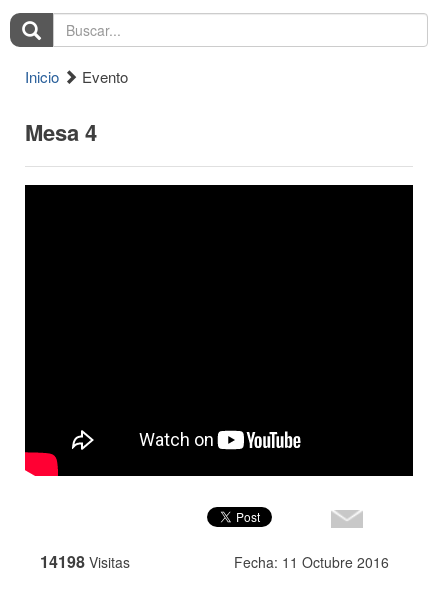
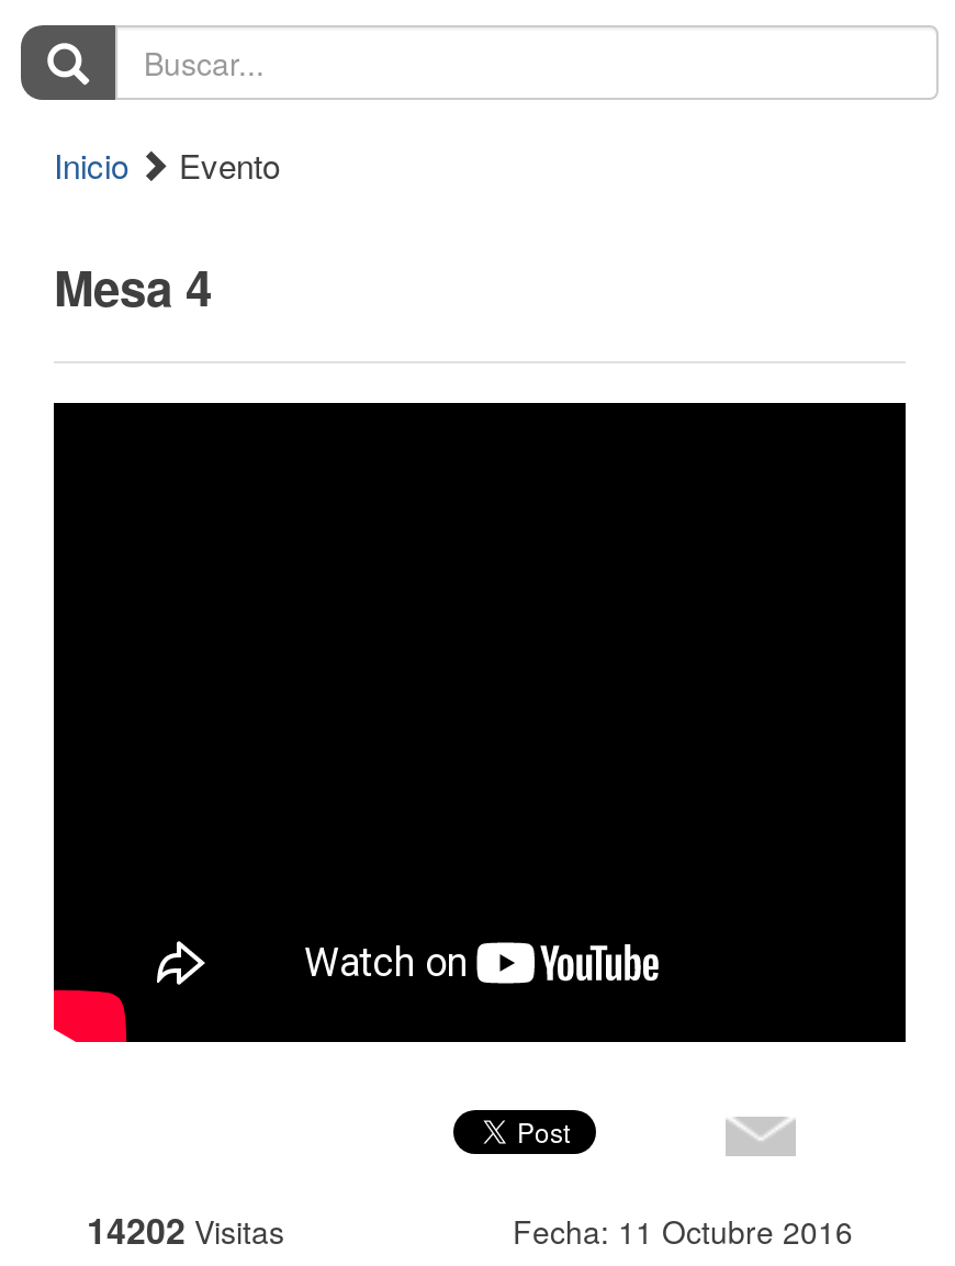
[40,550,130,573] 14198 Visitas -> [87,1205,284,1255] 14202 Visitas

